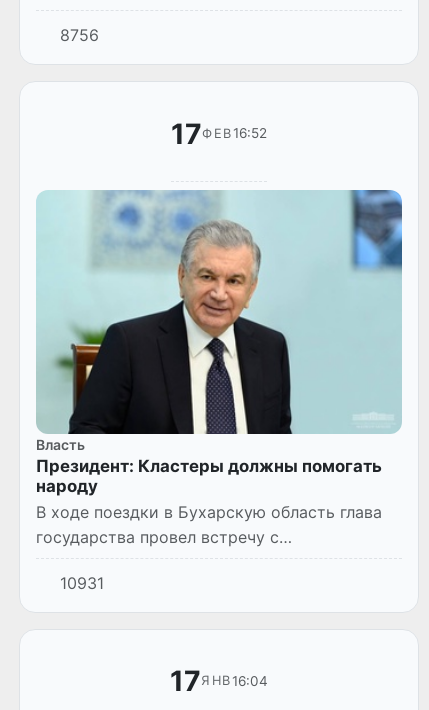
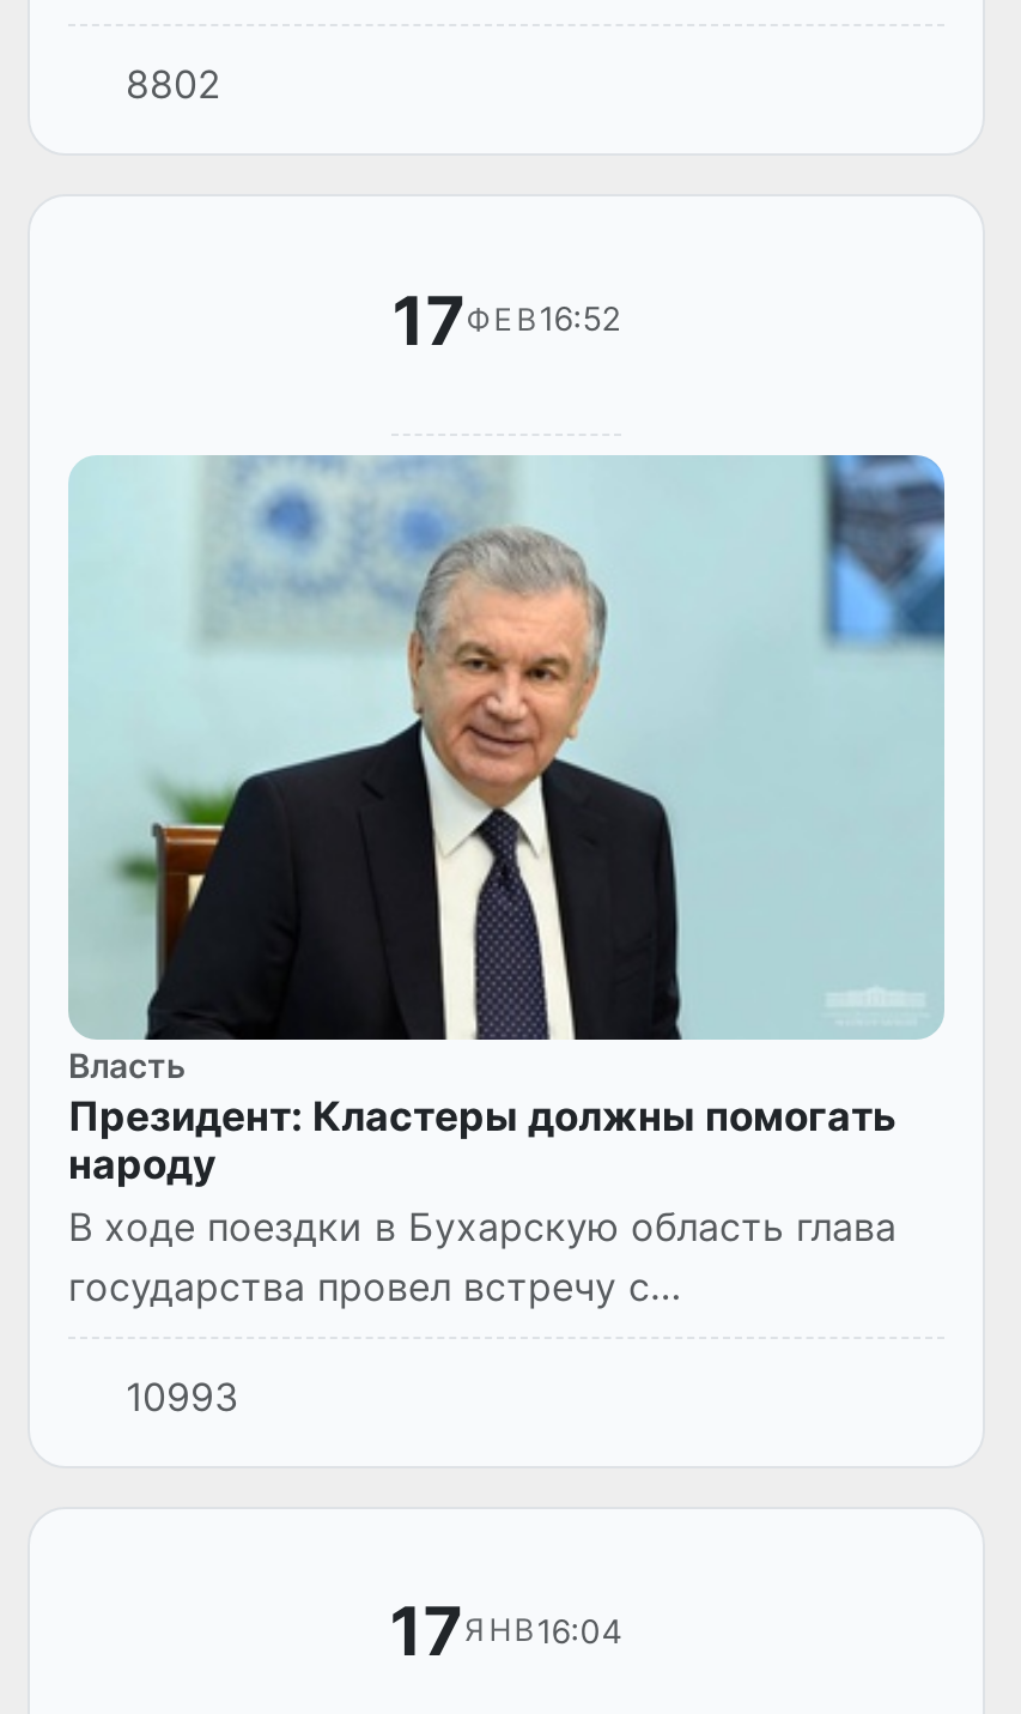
[60,25,99,45] 8756 -> [126,60,221,108] 8802
[60,573,104,593] 10931 -> [126,1372,238,1420] 10993

